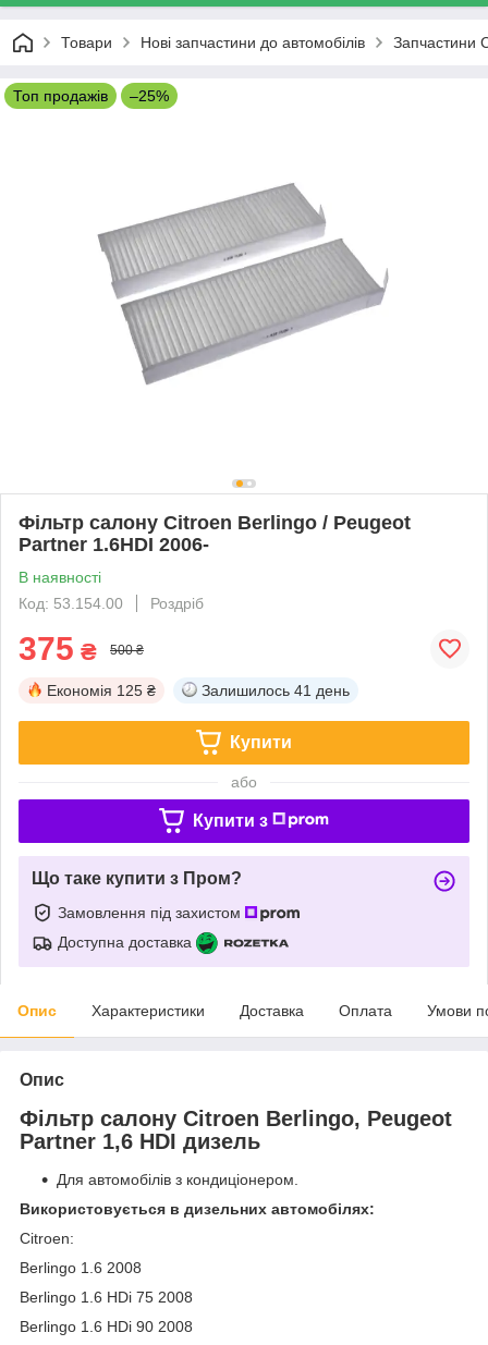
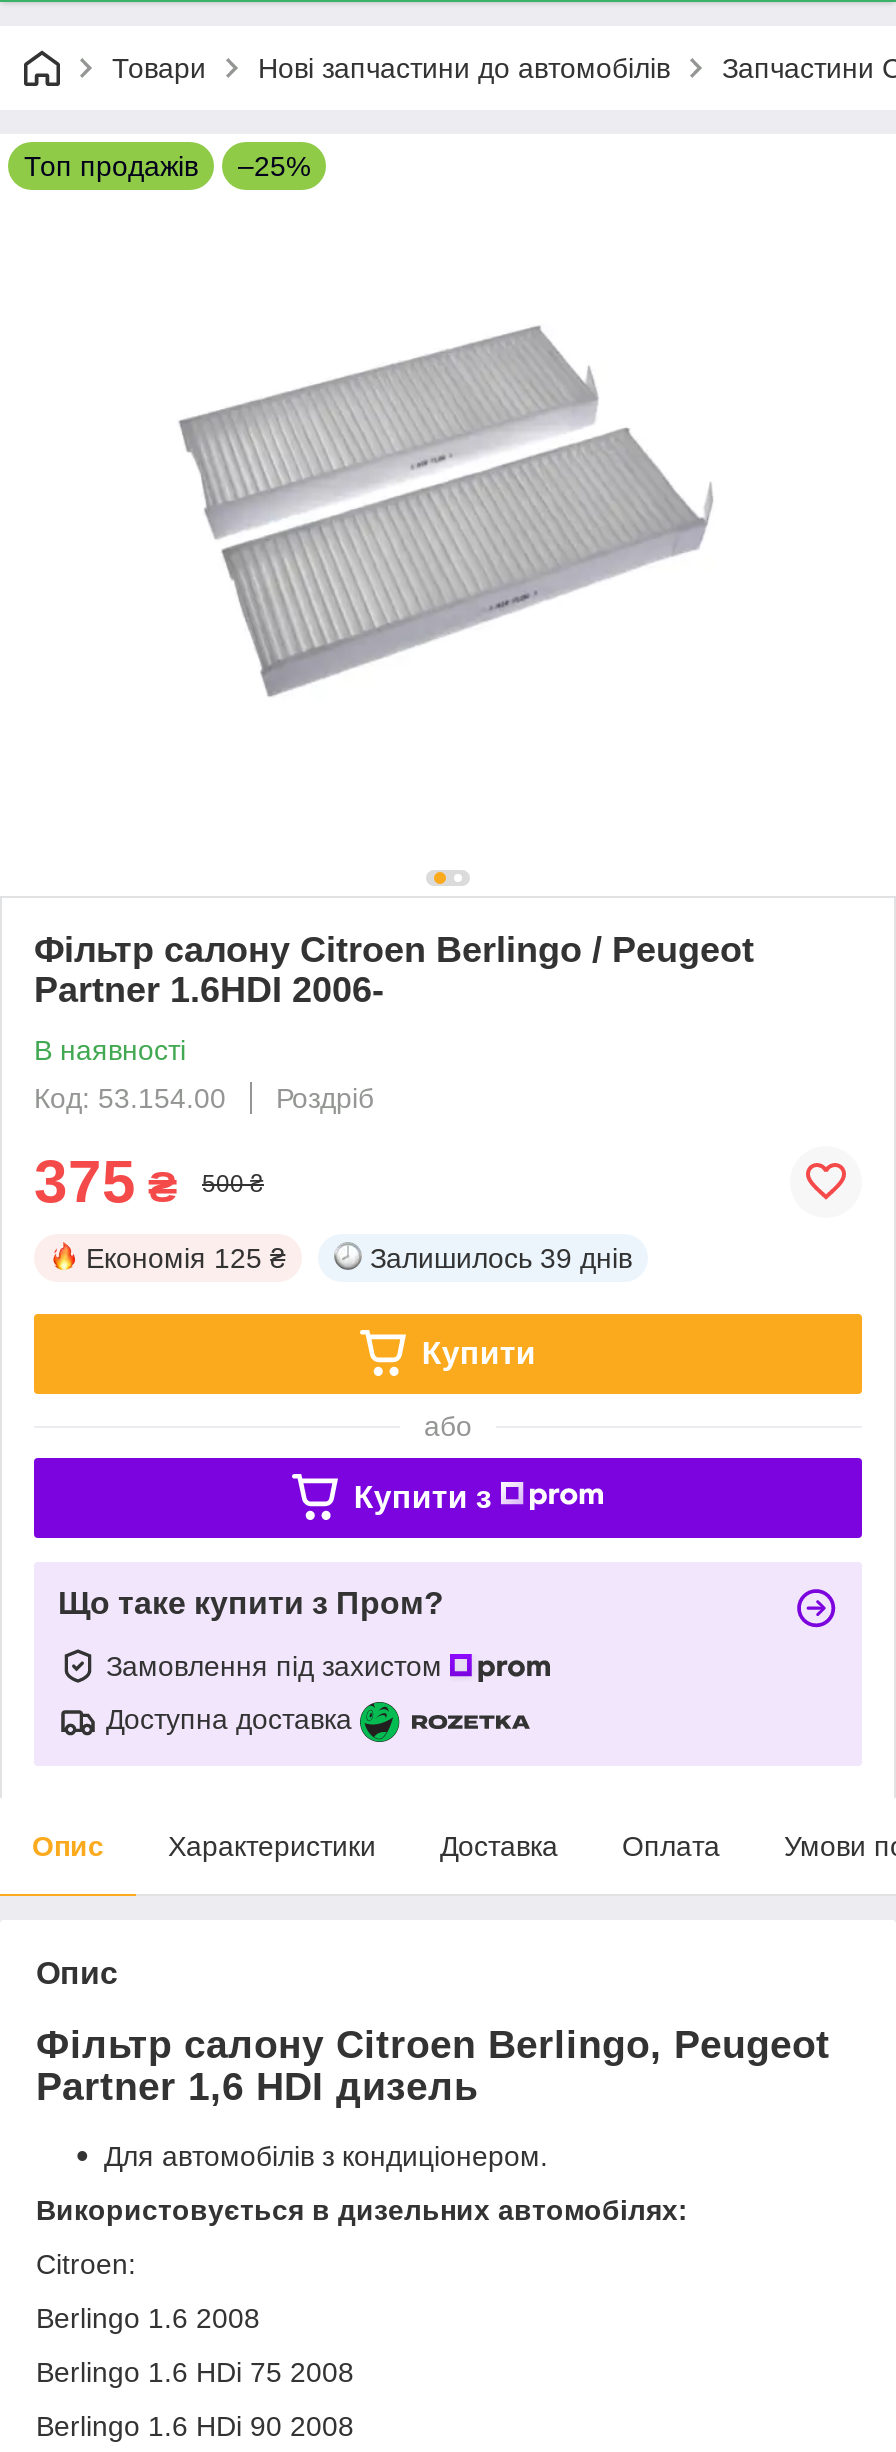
[202,682,350,699] Залишилось 41 день -> [370,1242,632,1274] Залишилось 39 днів

